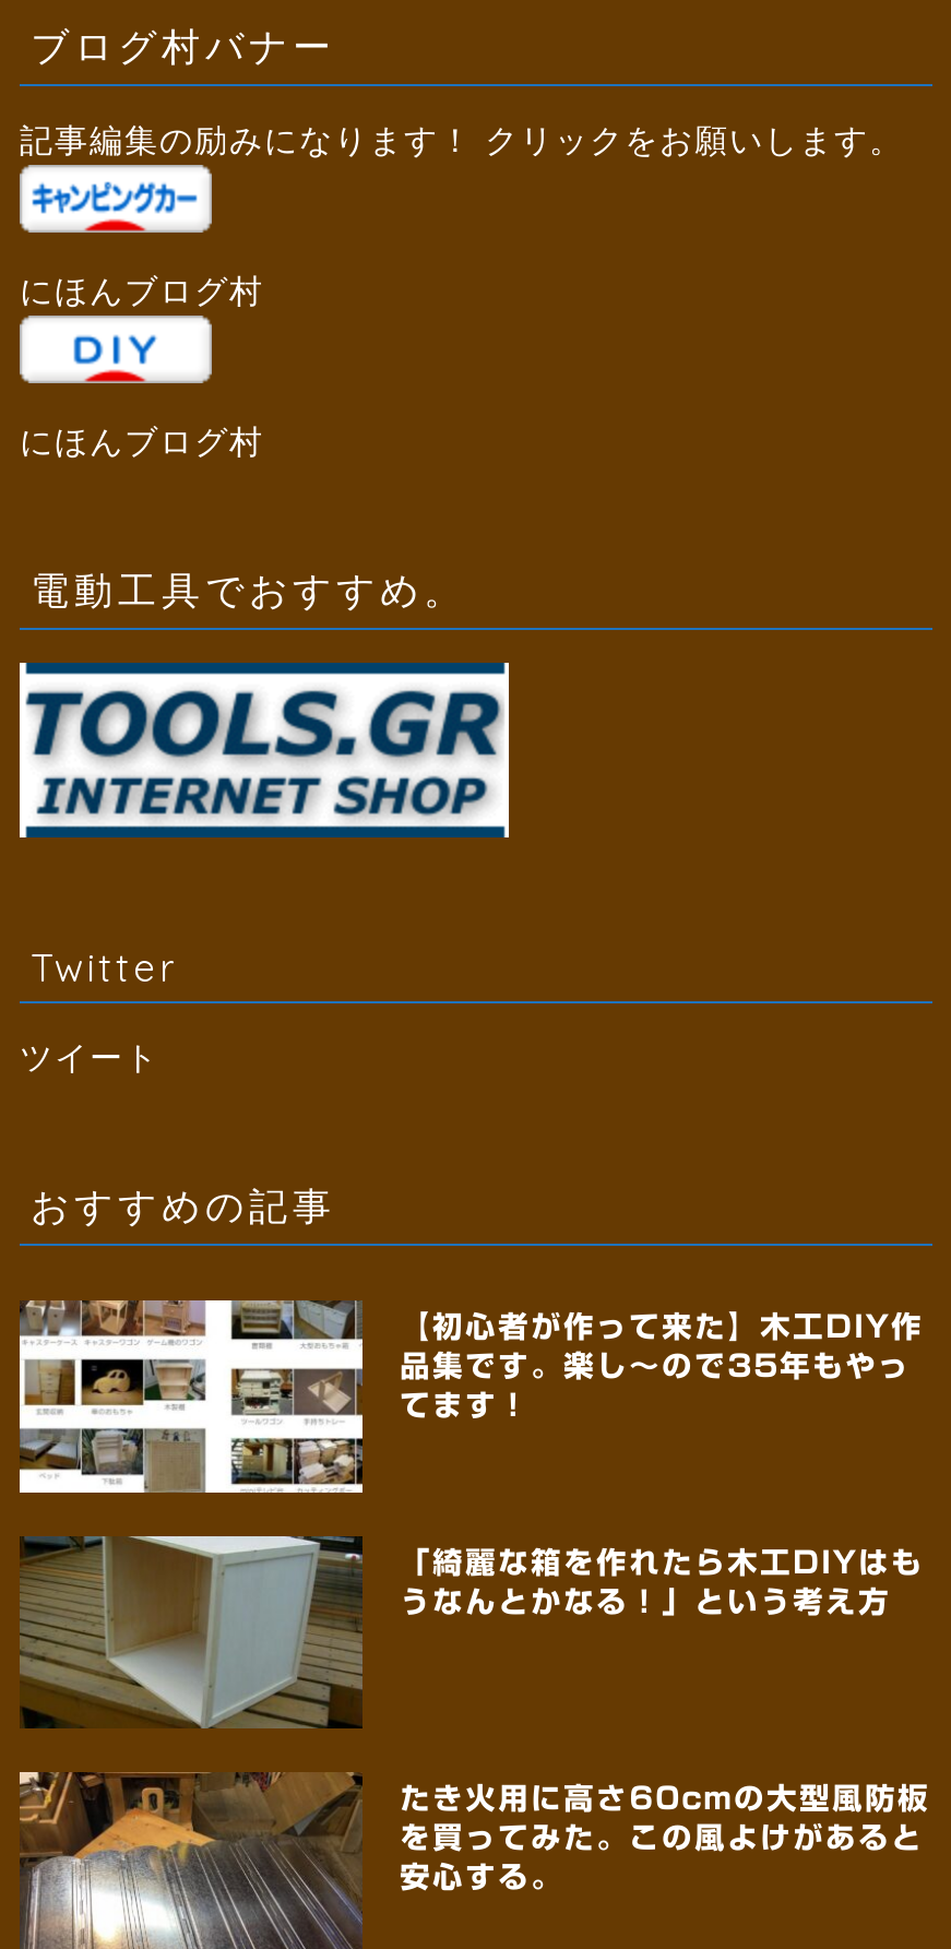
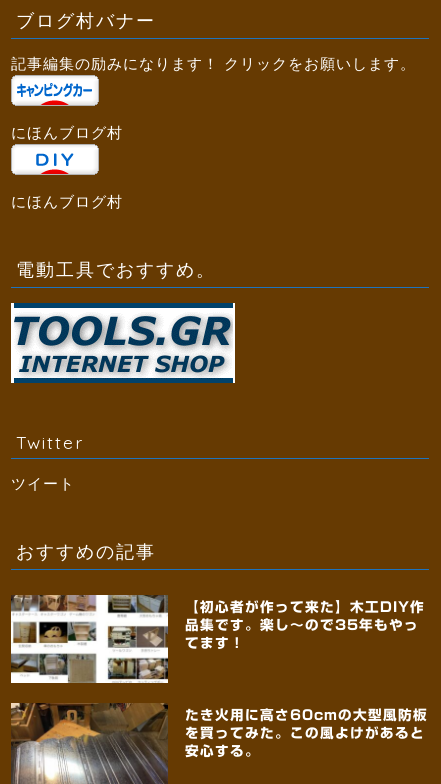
[20,1536,924,1731] [image] | 「綺麗な箱を作れたら木工DIYはも | うなんとかなる！」という考え方 -> none

